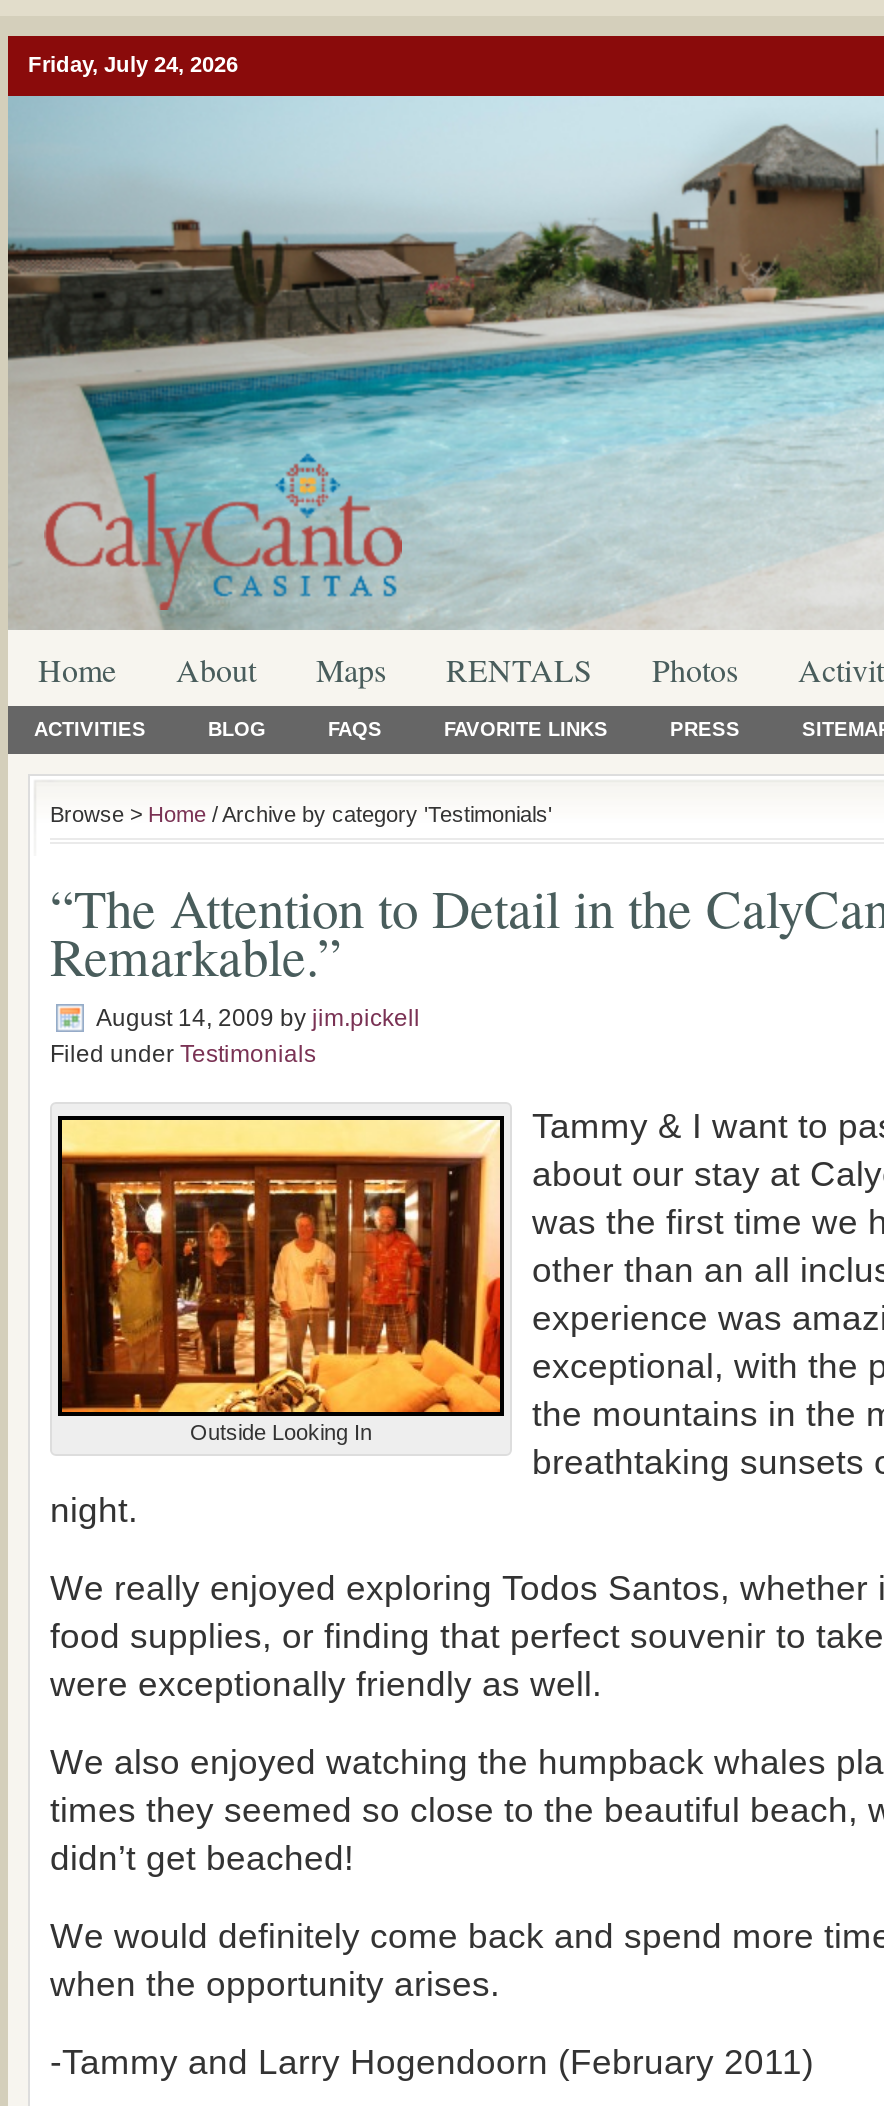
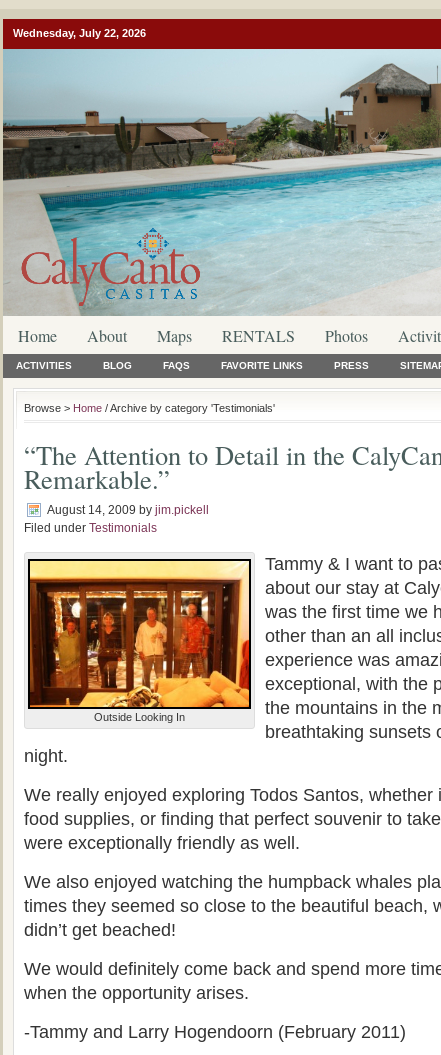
[28,52,238,76] Friday, July 24, 2026 -> [13,27,146,39] Wednesday, July 22, 2026

